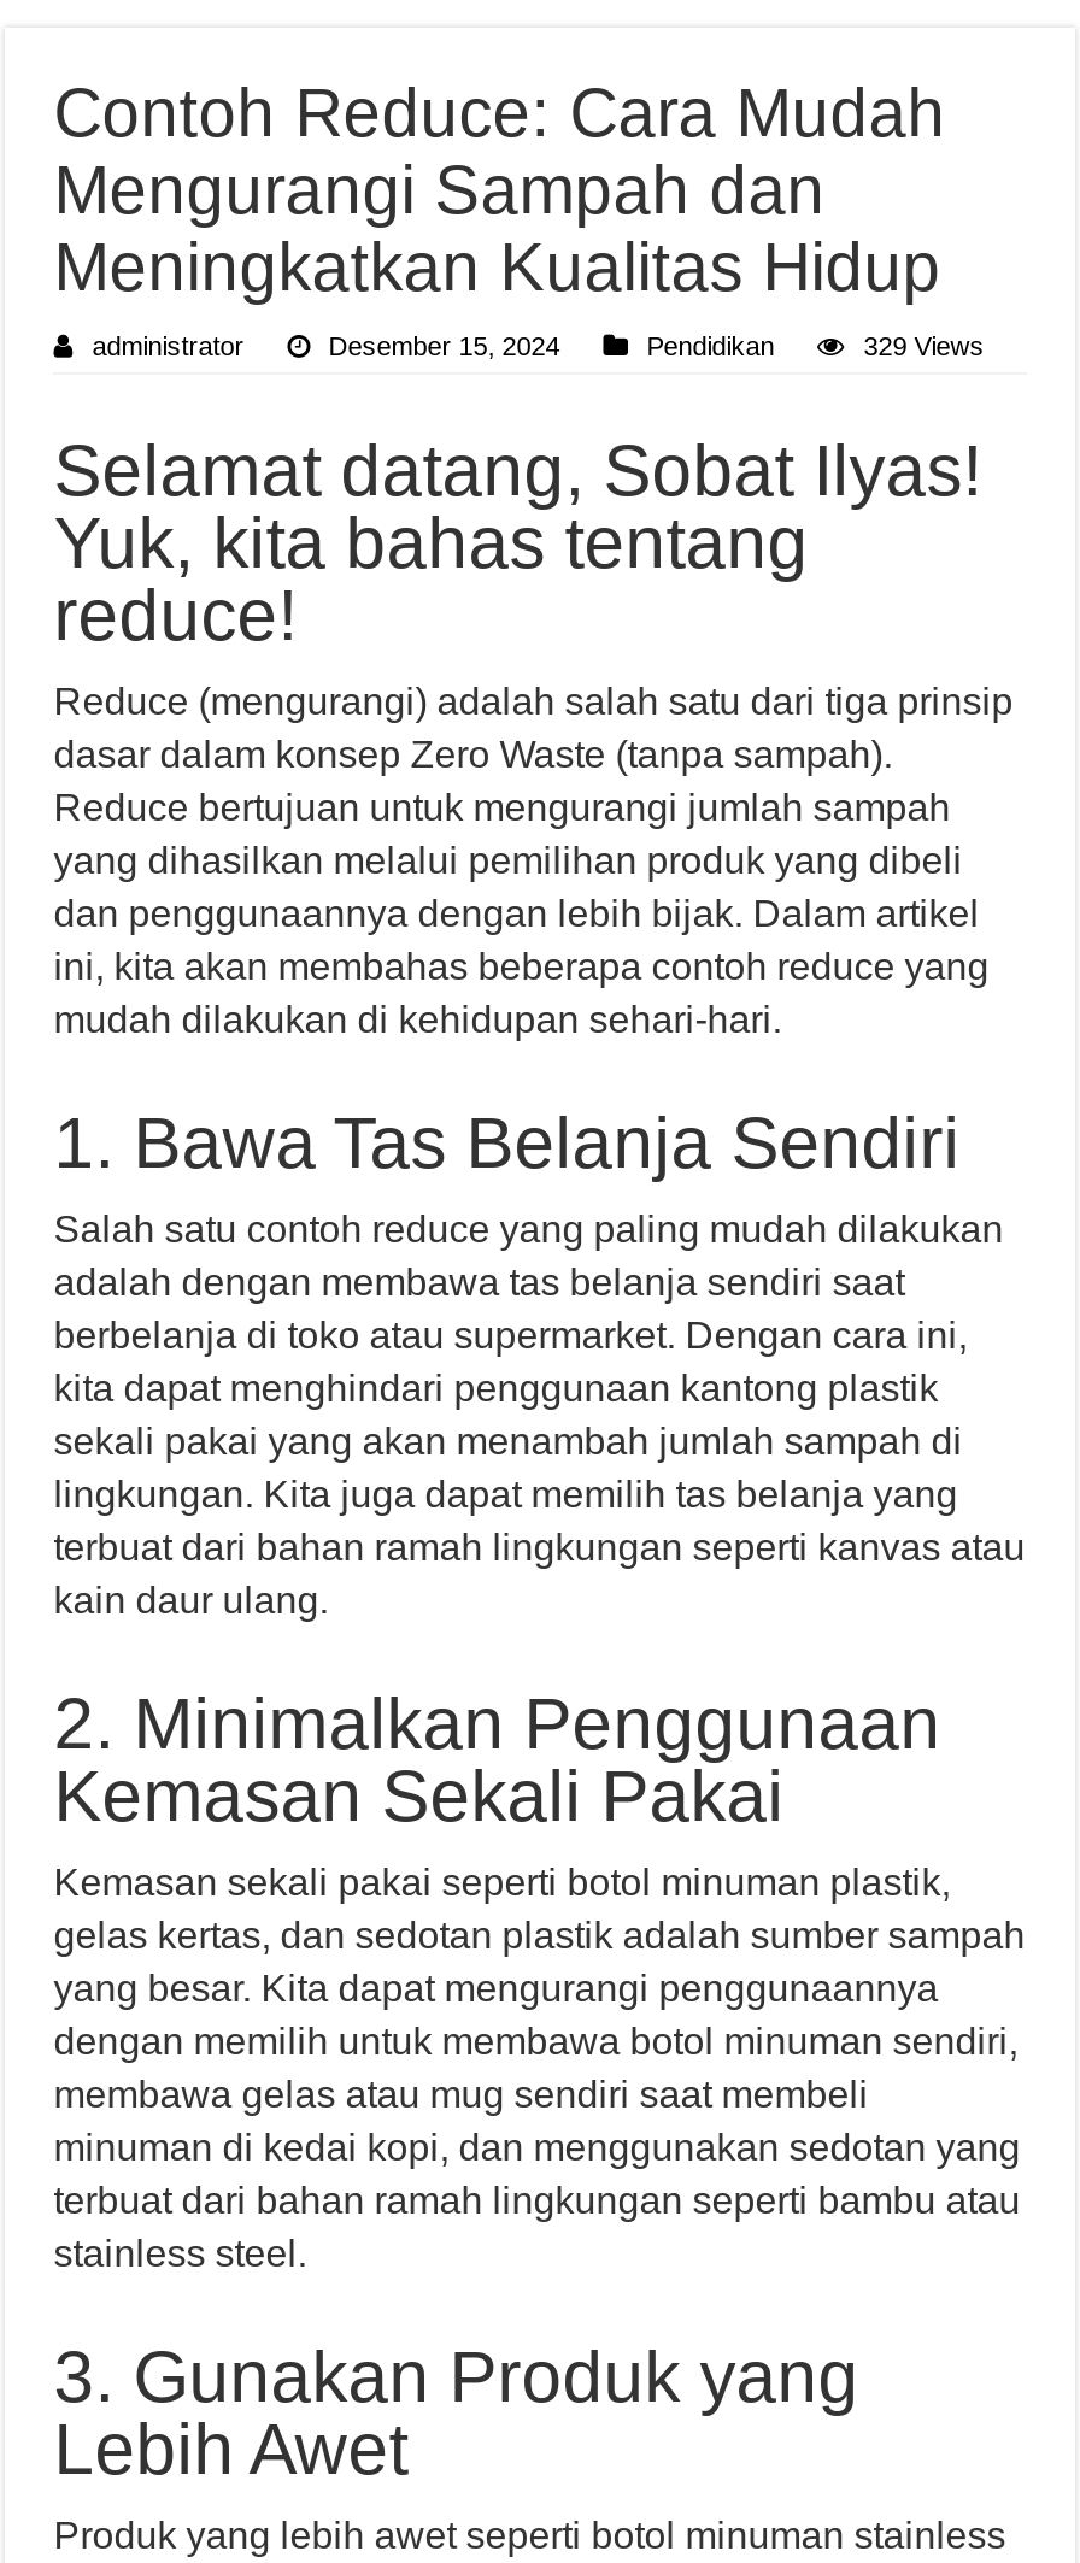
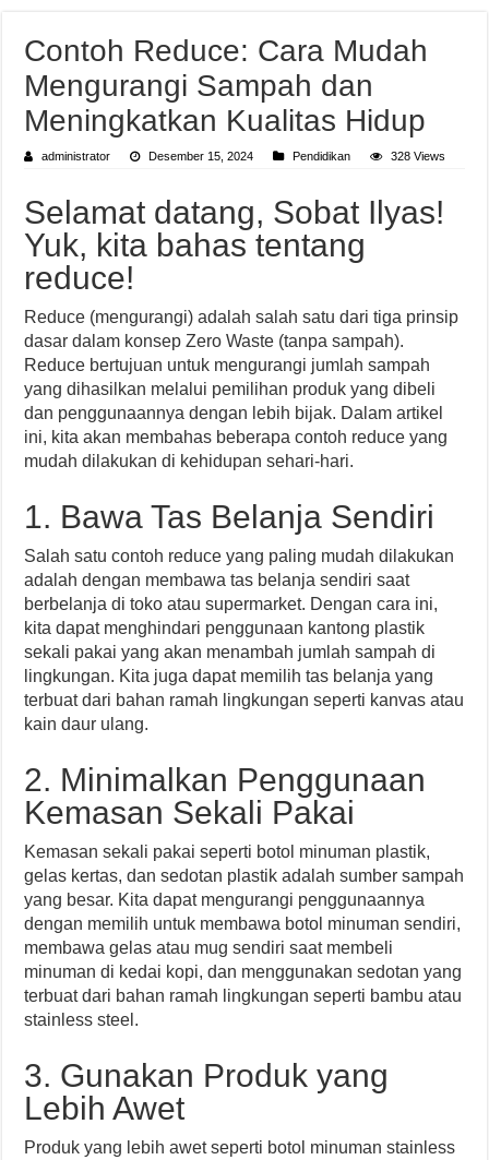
[864,331,984,360] 329 Views -> [391,150,446,163] 328 Views

